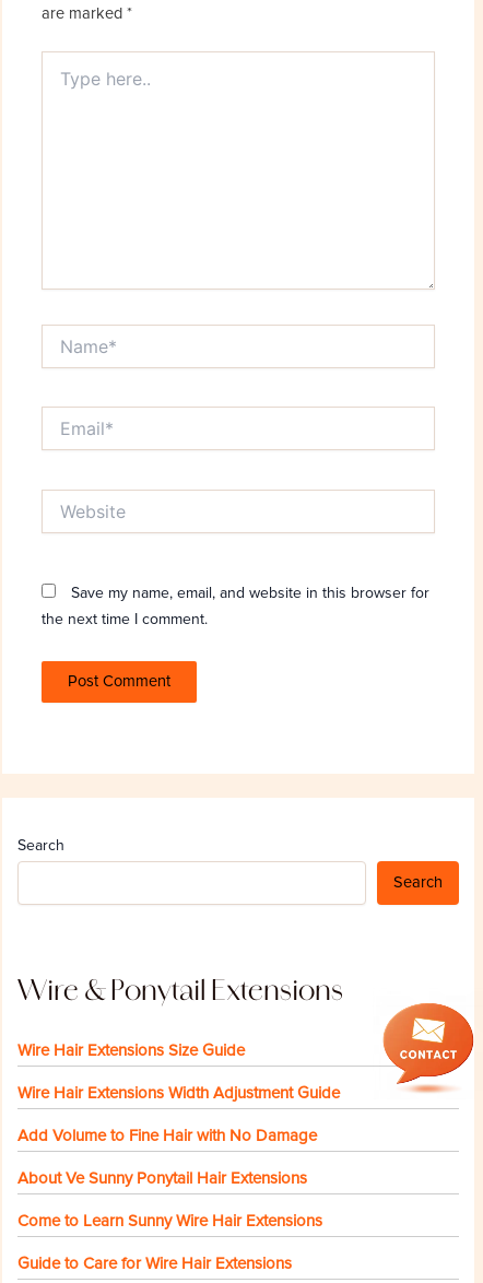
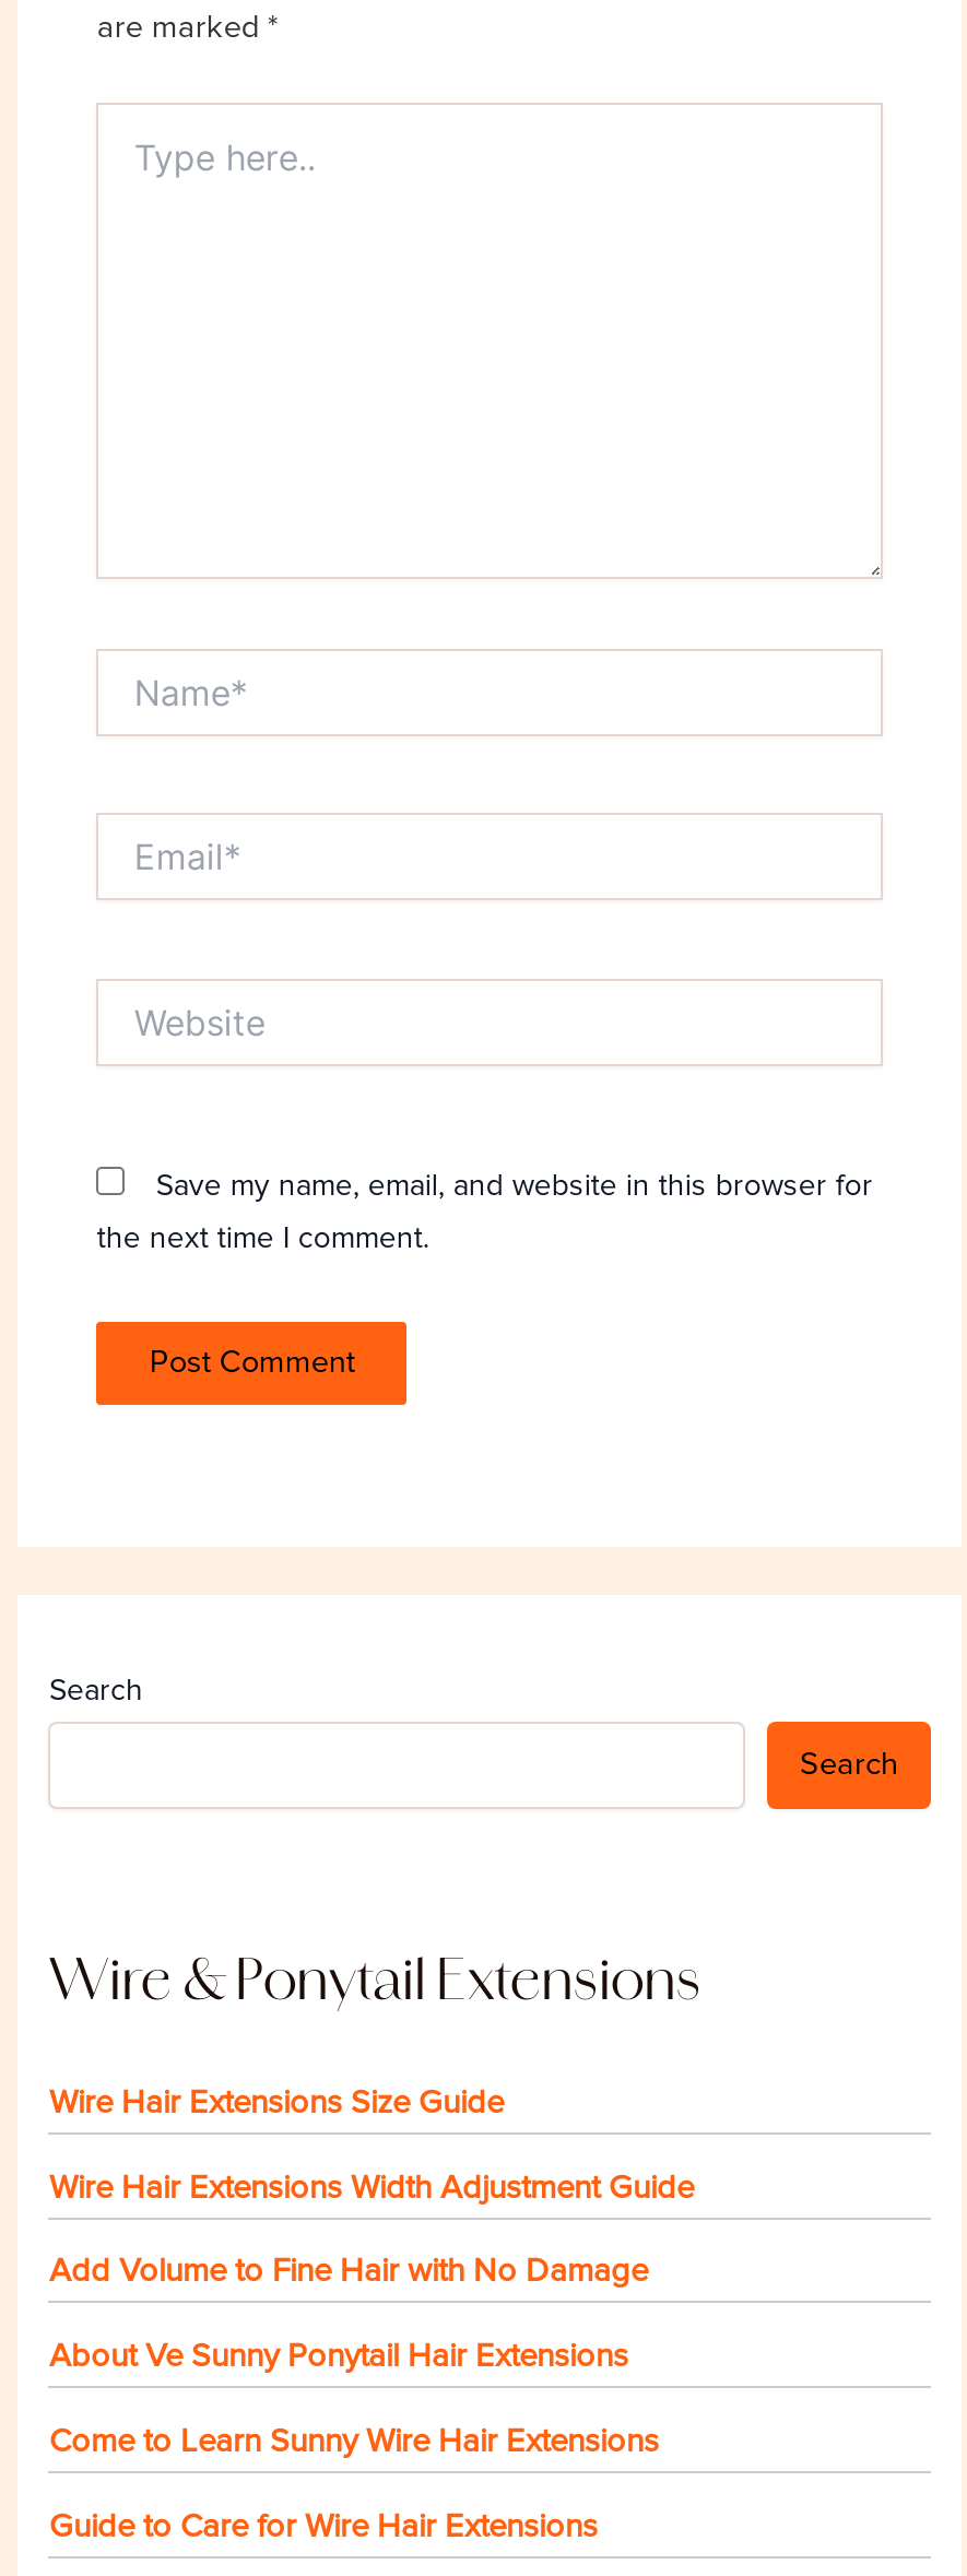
[382,1002,474,1093] [image] -> none

